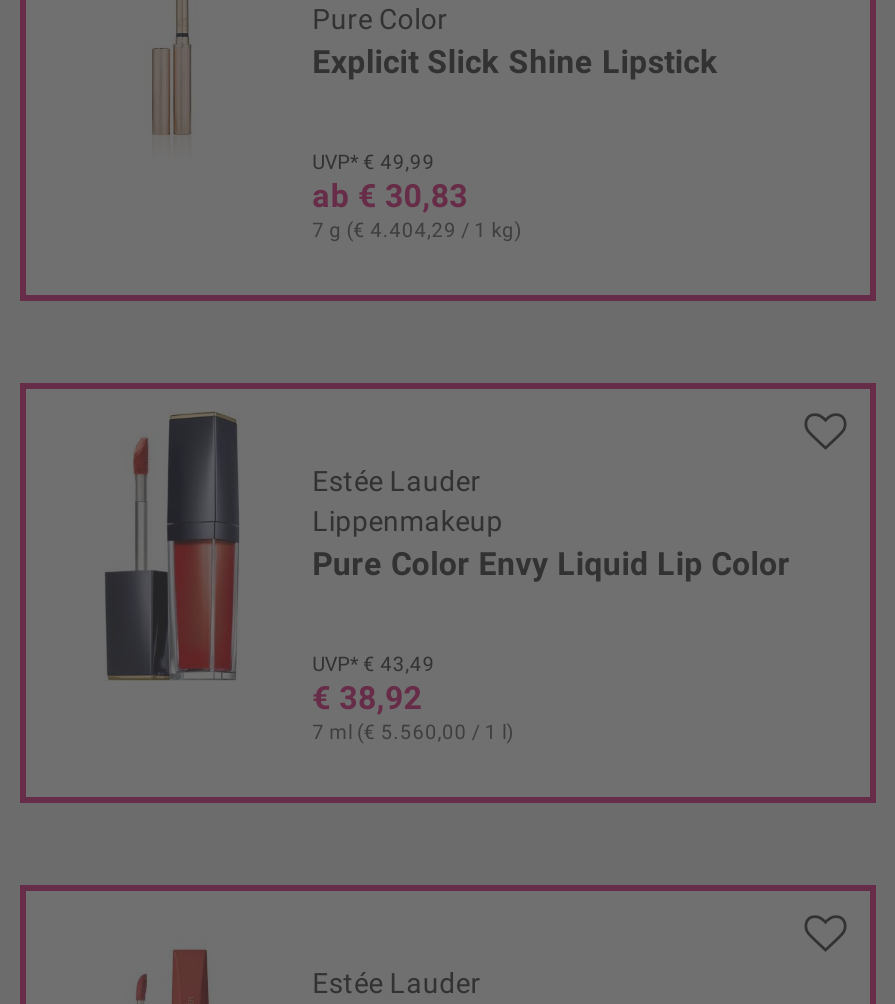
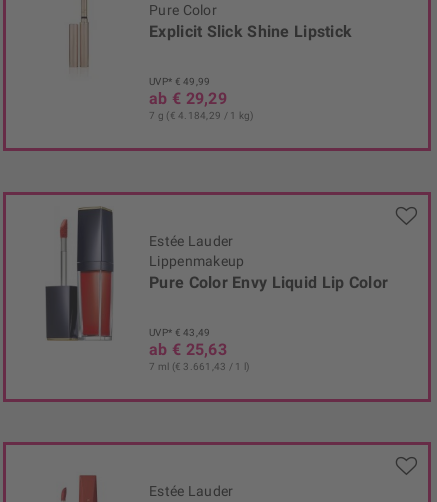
[312,178,468,216] ab € 30,83 -> [149,89,227,108] ab € 29,29
[312,220,521,242] 7 g (€ 4.404,29 / 1 kg) -> [149,110,254,121] 7 g (€ 4.184,29 / 1 kg)
[312,679,513,743] € 38,92 | 7 ml (€ 5.560,00 / 1 l) -> [149,340,250,372] ab € 25,63 | 7 ml (€ 3.661,43 / 1 l)

